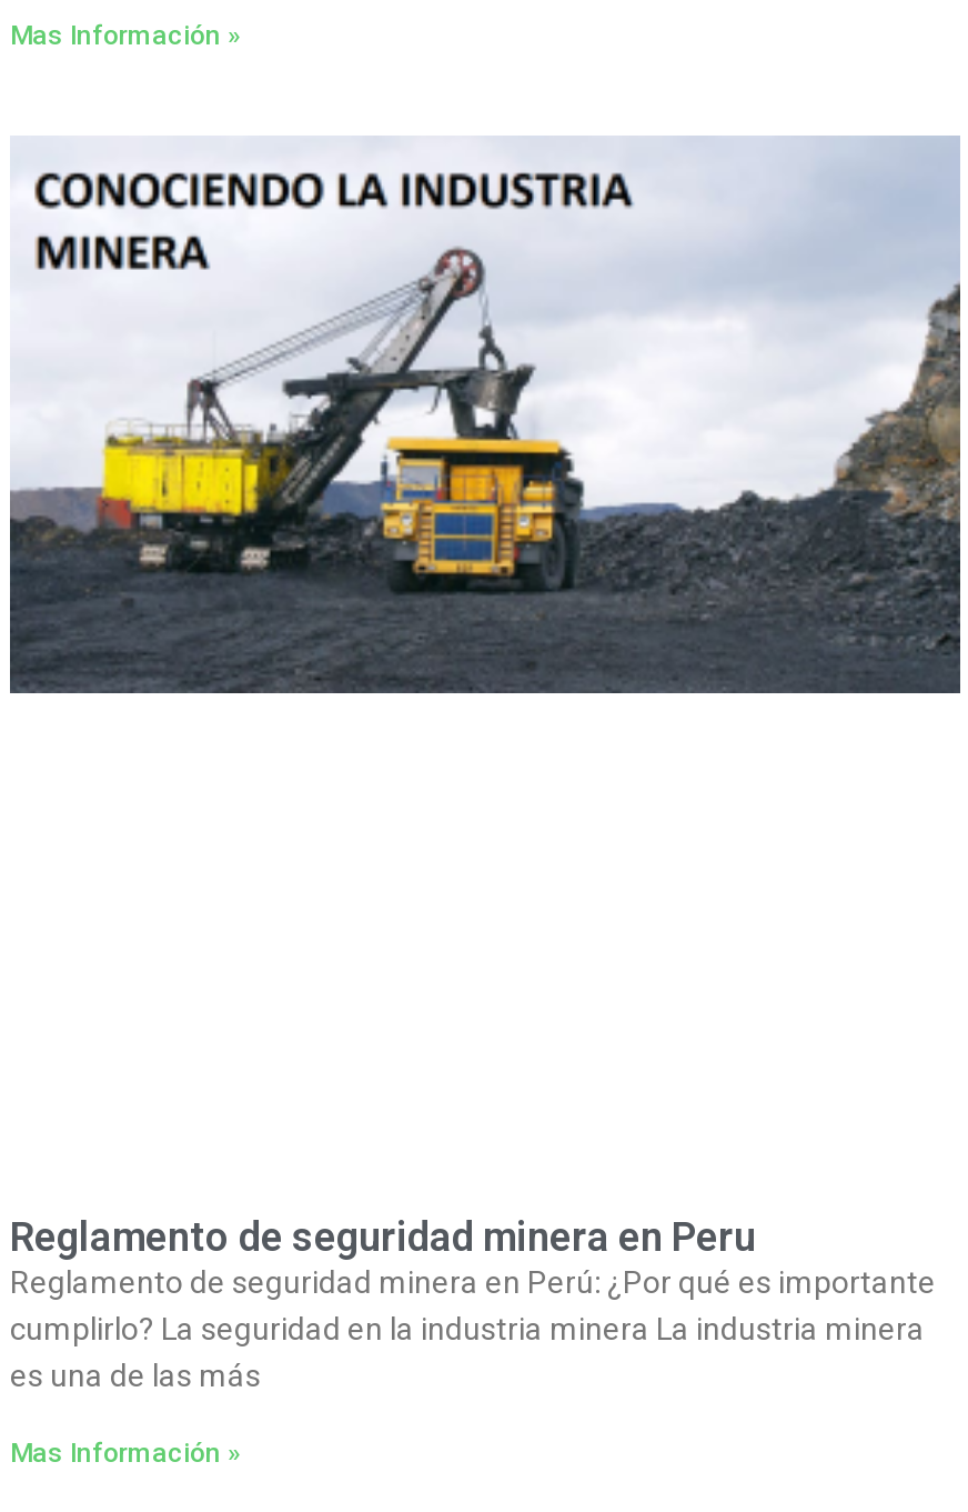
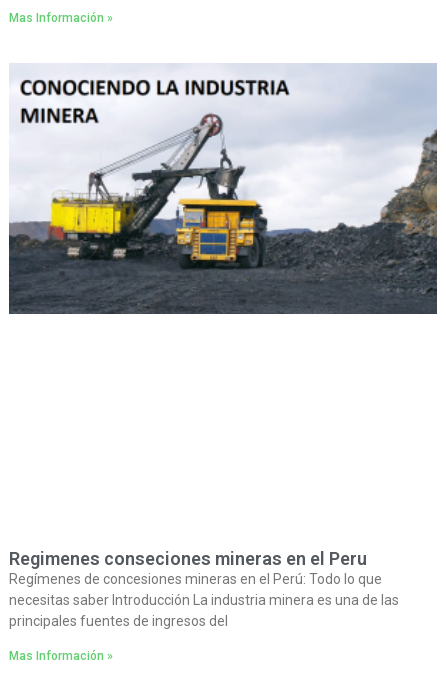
[10,1214,936,1394] Reglamento de seguridad minera en Peru | Reglamento de seguridad minera en Perú: ¿Por qué es importante | cumplirlo? La seguridad en la industria minera La industria minera | es una de las más -> [9,548,399,629] Regimenes conseciones mineras en el Peru | Regímenes de concesiones mineras en el Perú: Todo lo que | necesitas saber Introducción La industria minera es una de las | principales fuentes de ingresos del

